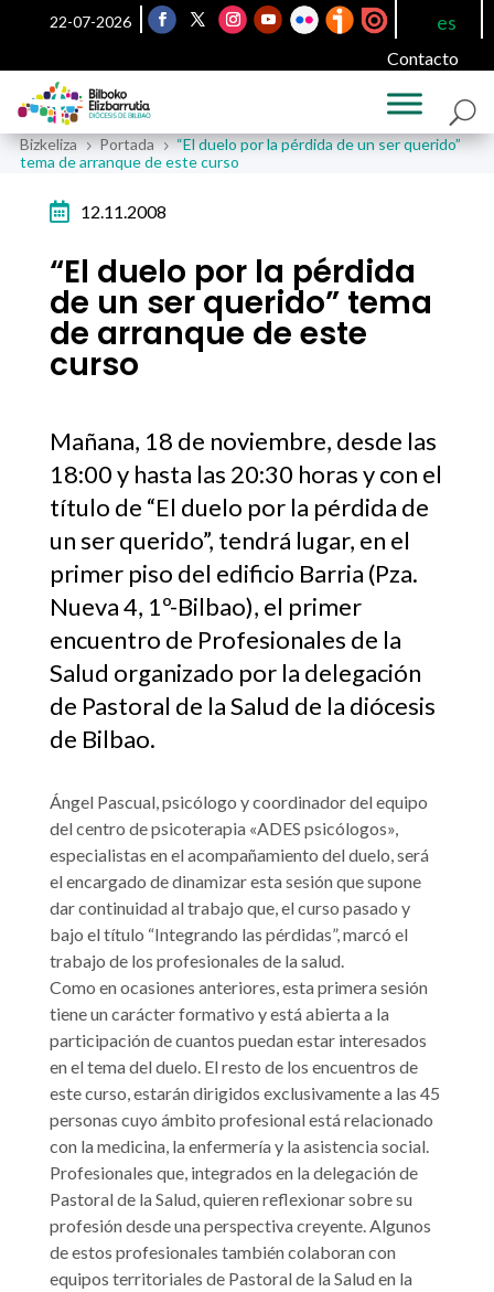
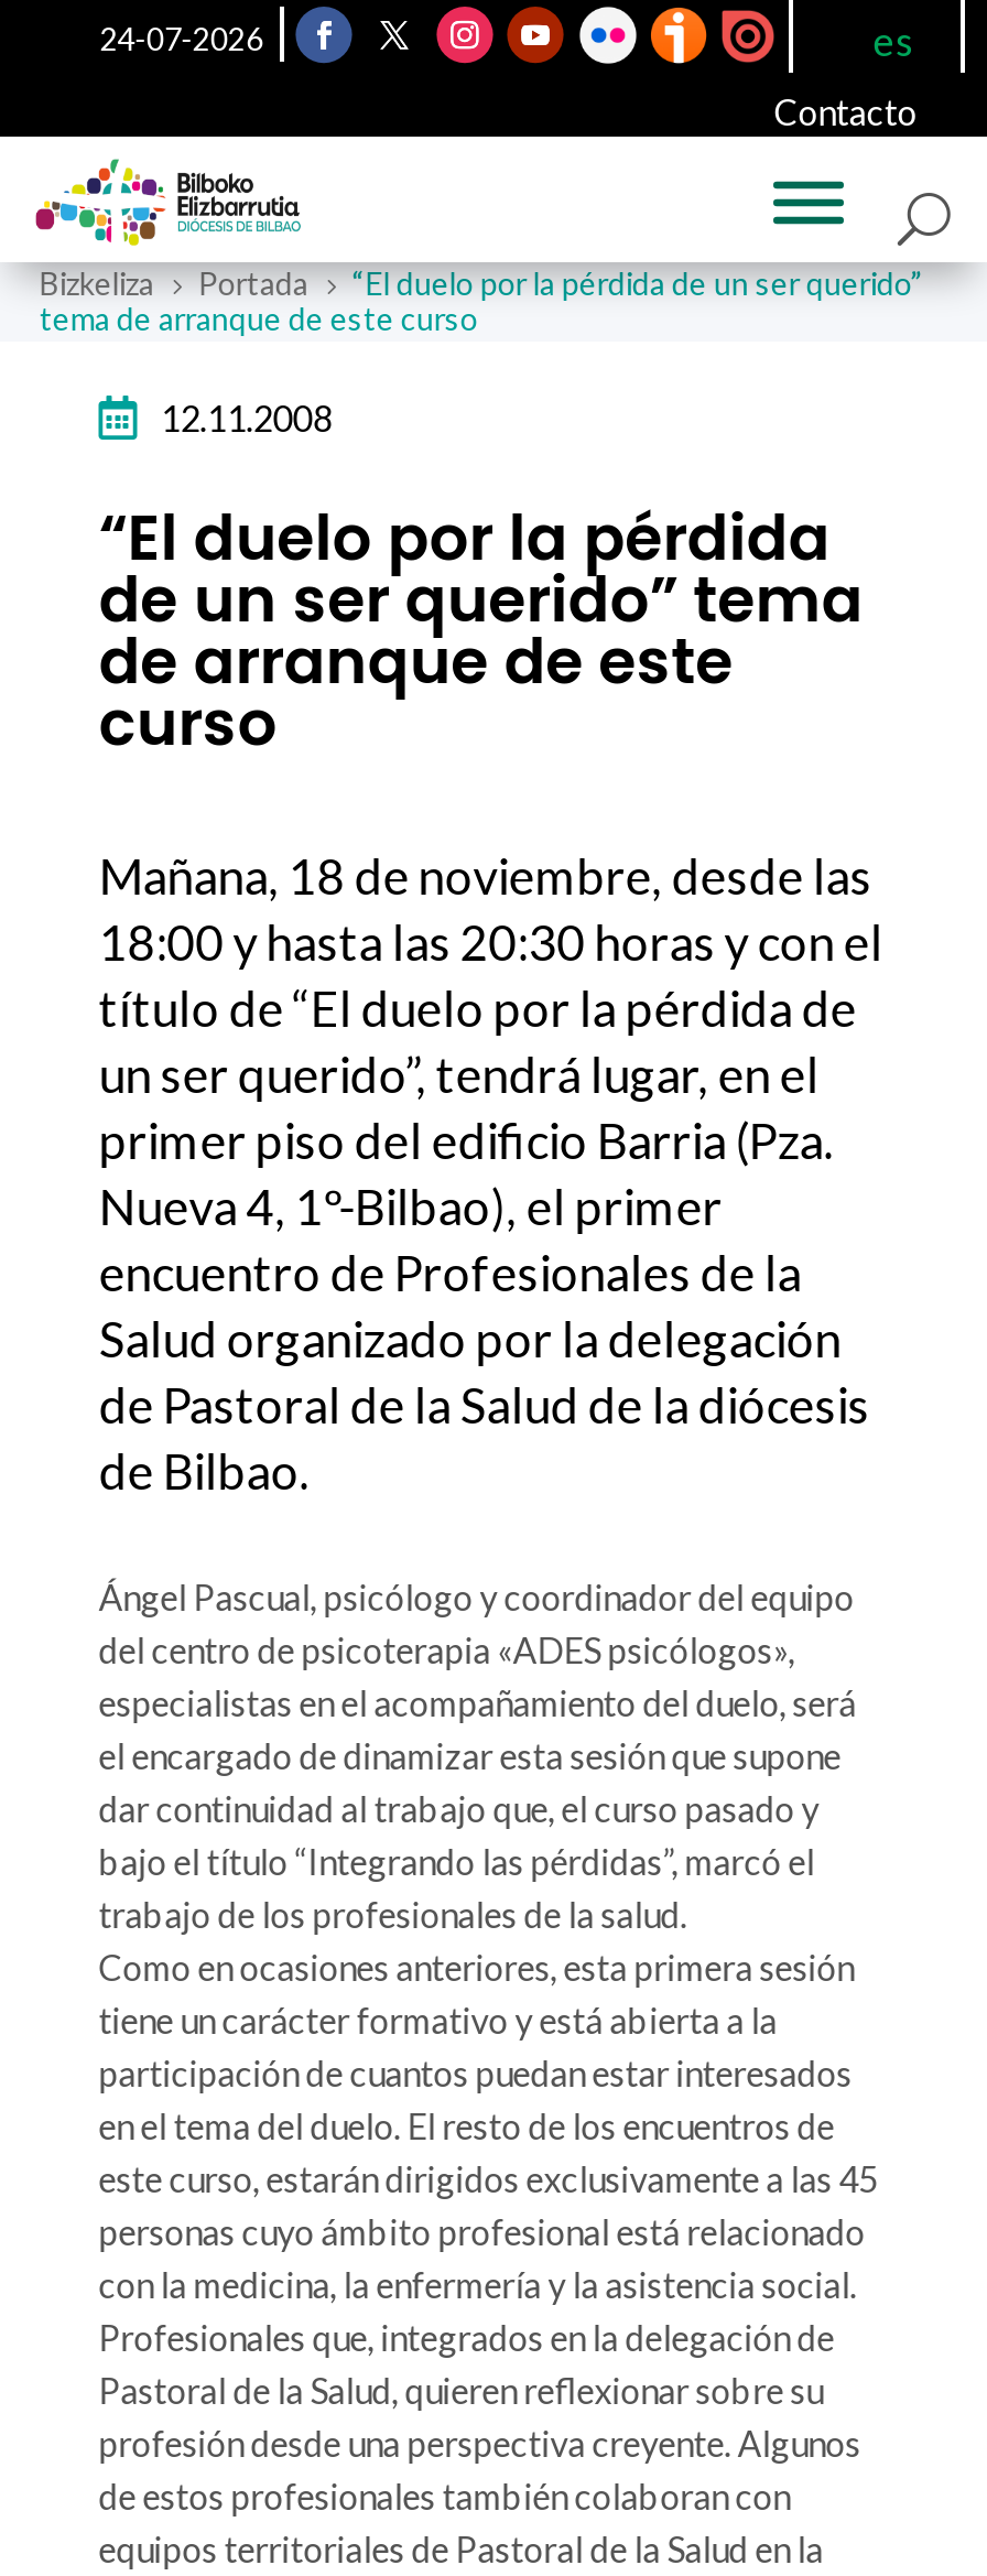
[50,12,132,31] 22-07-2026 -> [100,20,263,57] 24-07-2026

